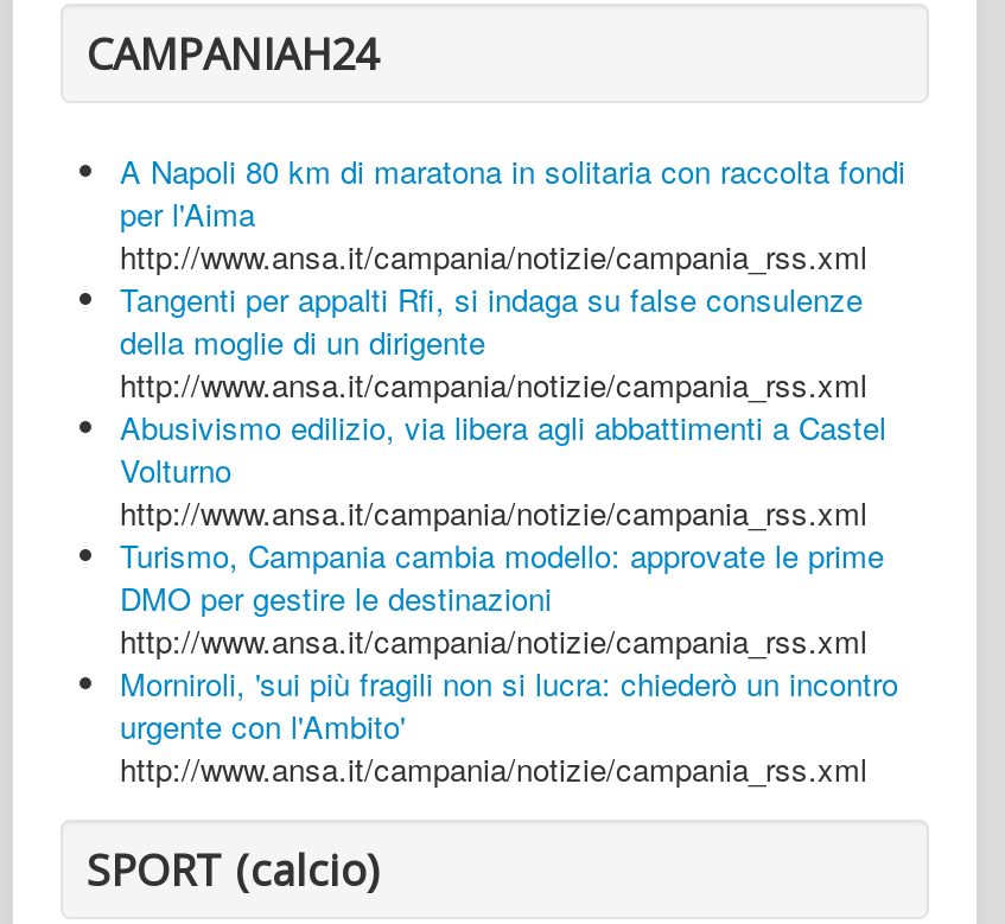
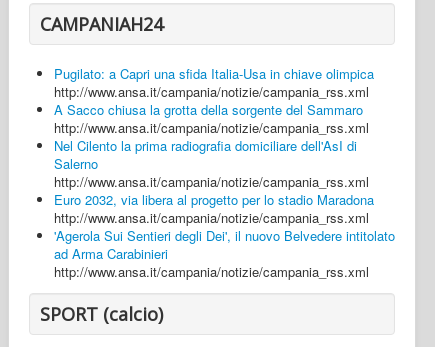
[120,148,905,236] A Napoli 80 km di maratona in solitaria con raccolta fondi | per l'Aima -> [54,64,374,83] Pugilato: a Capri una sfida Italia-Usa in chiave olimpica
[120,276,863,364] Tangenti per appalti Rfi, si indaga su false consulenze | della moglie di un dirigente -> [54,100,363,119] A Sacco chiusa la grotta della sorgente del Sammaro
[120,404,886,492] Abusivismo edilizio, via libera agli abbattimenti a Castel | Volturno -> [54,136,357,173] Nel Cilento la prima radiografia domiciliare dell'AsI di | Salerno
[120,532,884,620] Turismo, Campania cambia modello: approvate le prime | DMO per gestire le destinazioni -> [54,190,374,209] Euro 2032, via libera al progetto per lo stadio Maradona
[120,660,898,748] Morniroli, 'sui più fragili non si lucra: chiederò un incontro | urgente con l'Ambito' -> [54,226,395,263] 'Agerola Sui Sentieri degli Dei', il nuovo Belvedere intitolato | ad Arma Carabinieri

